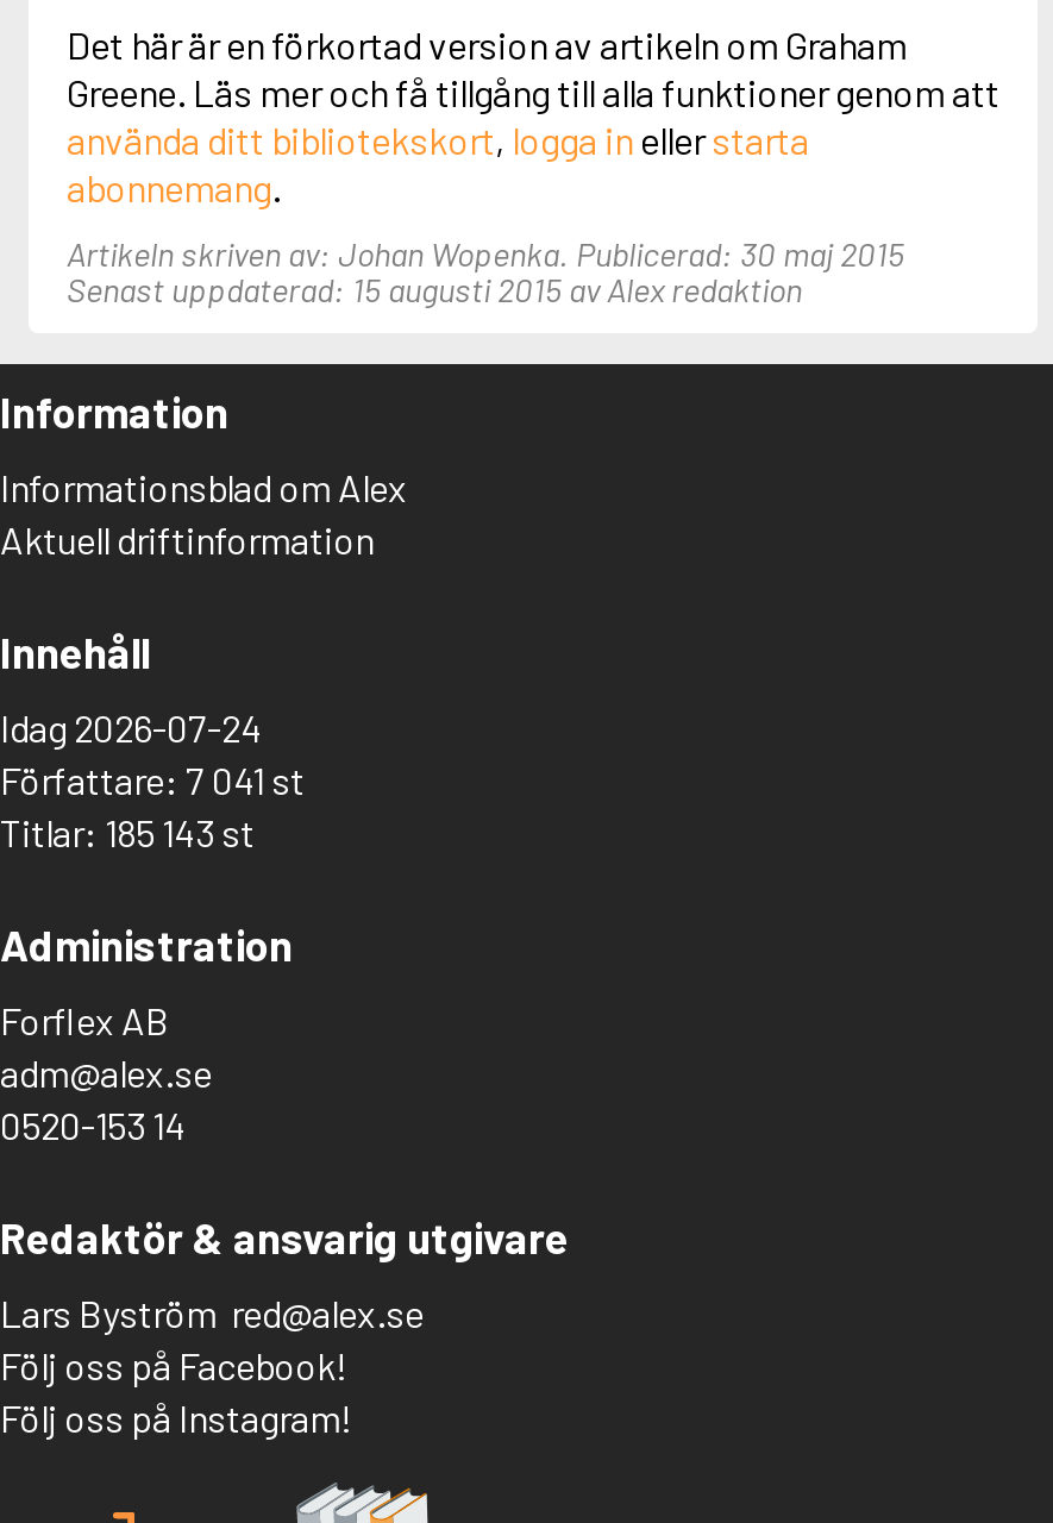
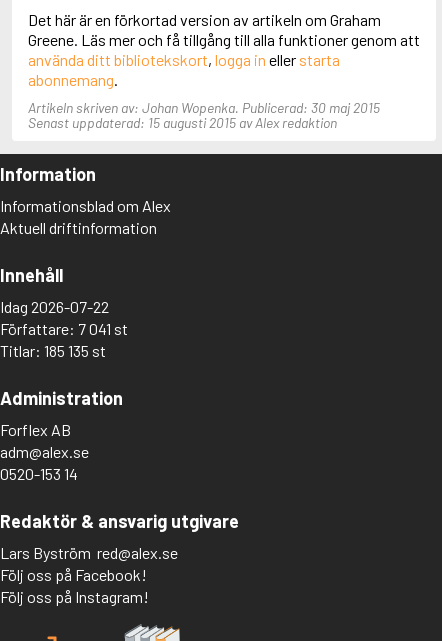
[0,704,262,749] Idag 2026-07-24 -> [0,297,109,316] Idag 2026-07-22
[0,808,255,854] Titlar: 185 143 st -> [0,341,106,360] Titlar: 185 135 st

